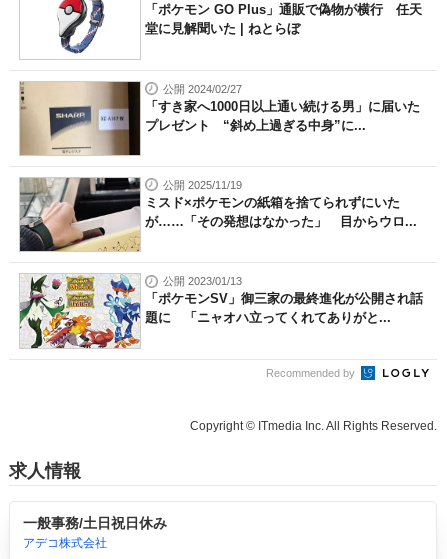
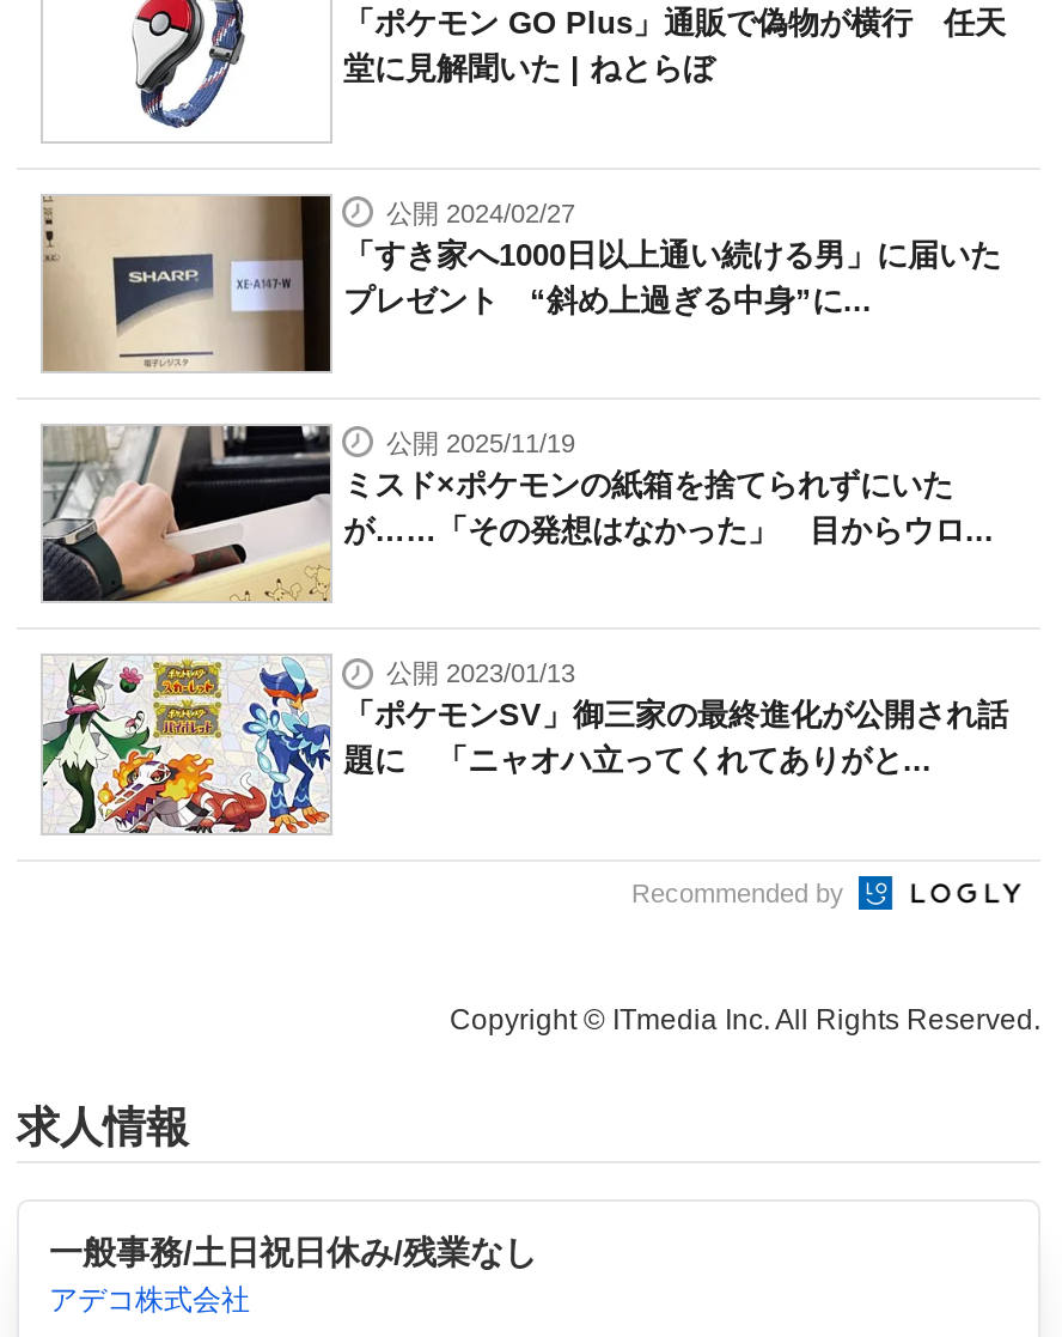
[22,515,166,531] 一般事務/土日祝日休み -> [49,1234,537,1272] 一般事務/土日祝日休み/残業なし

